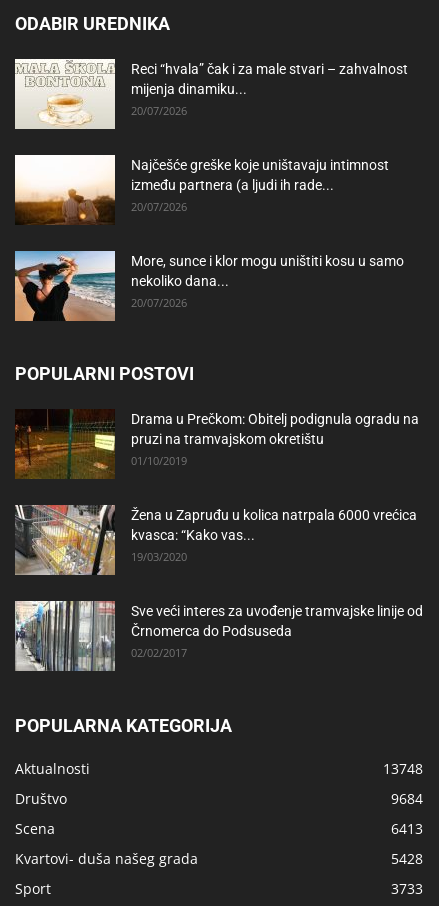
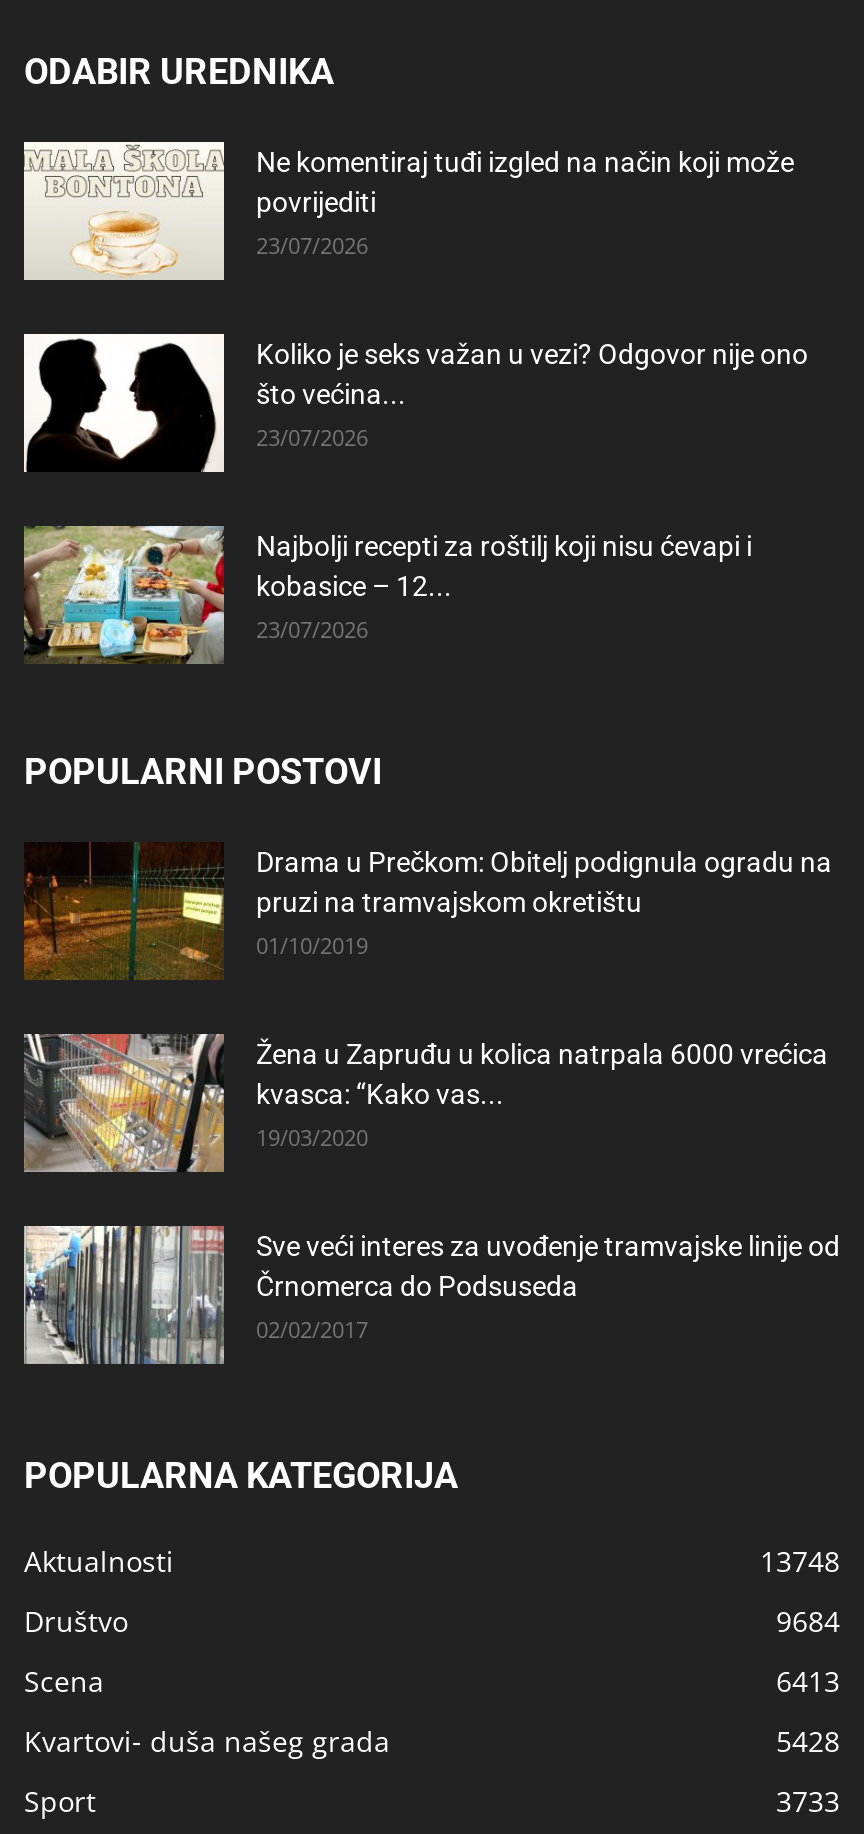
[131,61,408,118] Reci “hvala” čak i za male stvari – zahvalnost | mijenja dinamiku... | 20/07/2026 -> [256,146,794,260] Ne komentiraj tuđi izgled na način koji može | povrijediti | 23/07/2026
[14,156,389,225] [image] | Najčešće greške koje uništavaju intimnost | između partnera (a ljudi ih rade... | 20/07/2026 -> [22,338,808,474] [image] | Koliko je seks važan u vezi? Odgovor nije ono | što većina... | 23/07/2026
[14,250,404,322] [image] | More, sunce i klor mogu uništiti kosu u samo | nekoliko dana... | 20/07/2026 -> [22,524,752,666] [image] | Najbolji recepti za roštilj koji nisu ćevapi i | kobasice – 12... | 23/07/2026

